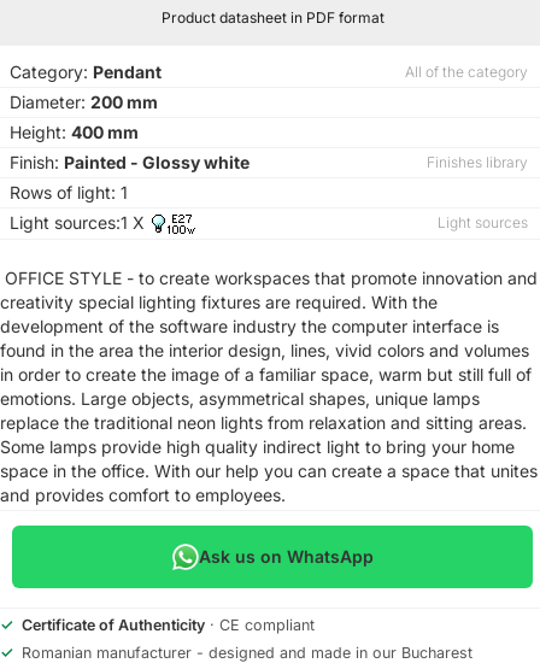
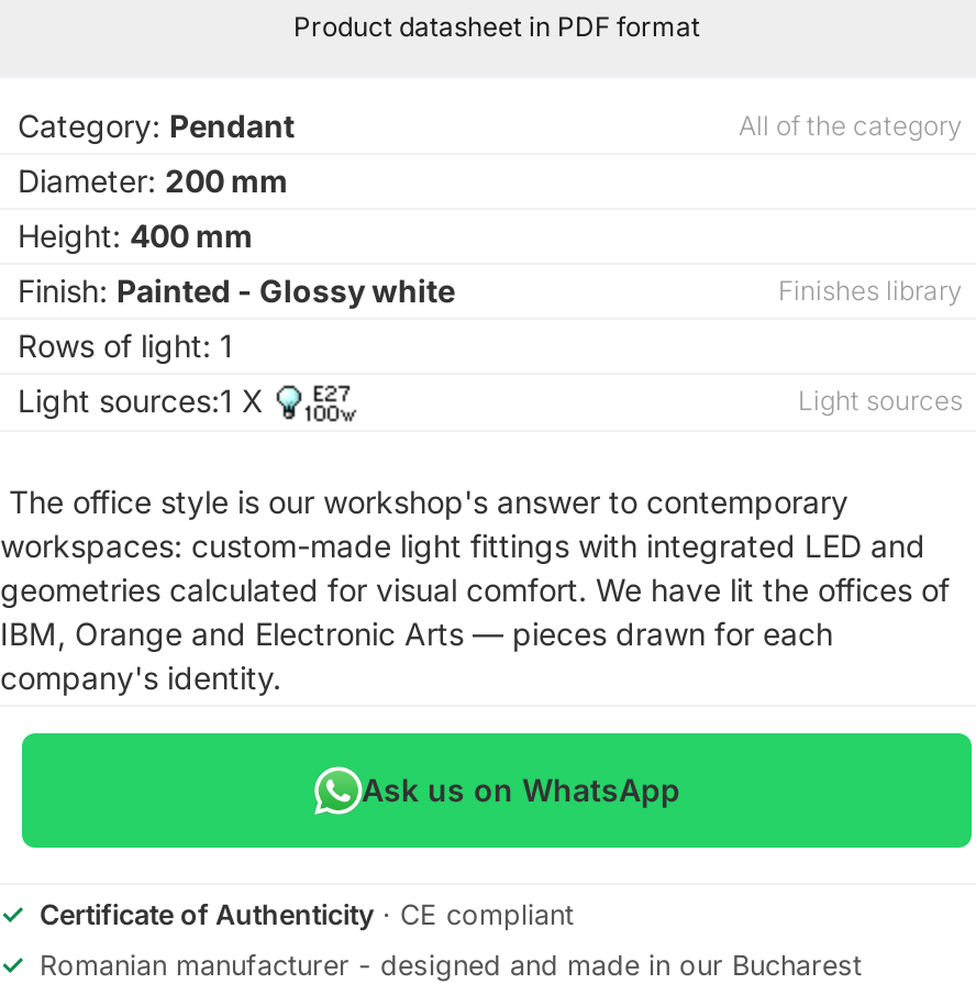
[0,268,538,505] OFFICE STYLE - to create workspaces that promote innovation and | creativity special lighting fixtures are required. With the | development of the software industry the computer interface is | found in the area the interior design, lines, vivid colors and volumes | in order to create the image of a familiar space, warm but still full of | emotions. Large objects, asymmetrical shapes, unique lamps | replace the traditional neon lights from relaxation and sitting areas. | Some lamps provide high quality indirect light to bring your home | space in the office. With our help you can create a space that unites | and provides comfort to employees. -> [0,483,950,696] The office style is our workshop's answer to contemporary | workspaces: custom-made light fittings with integrated LED and | geometries calculated for visual comfort. We have lit the offices of | IBM, Orange and Electronic Arts — pieces drawn for each | company's identity.

